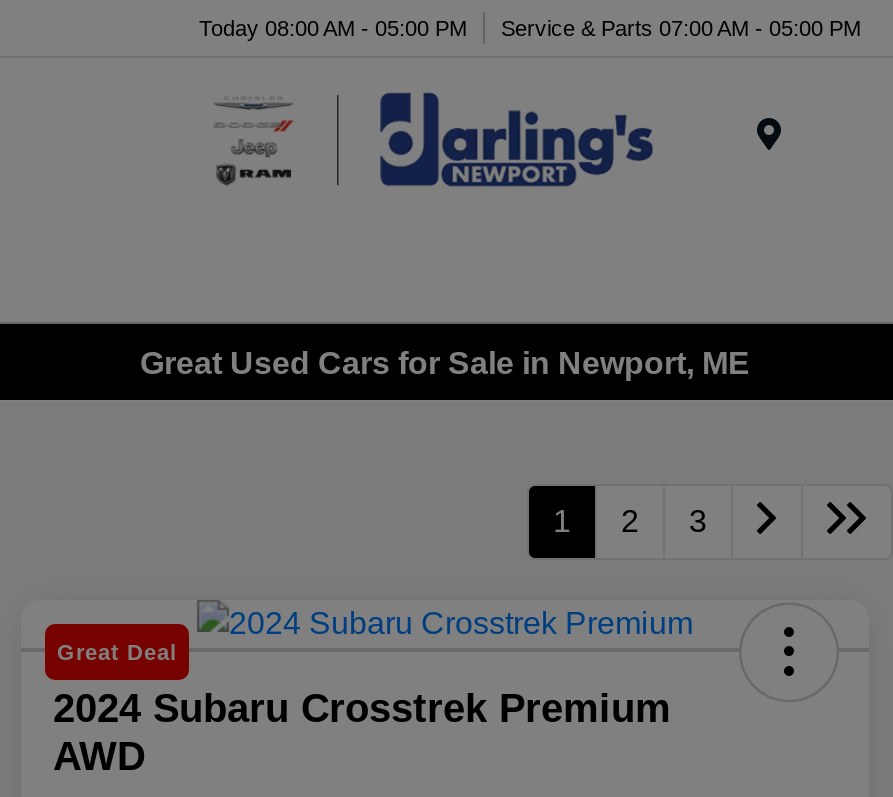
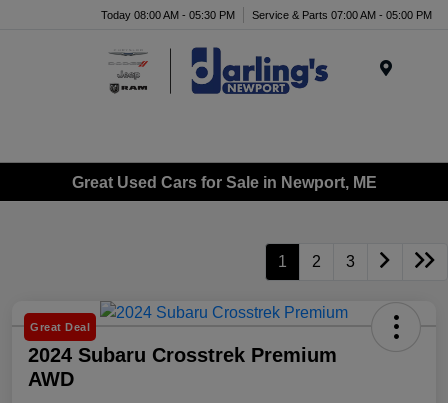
[199,15,861,39] Today 08:00 AM - 05:00 PM Service & Parts 07:00 AM - 05:00 PM -> [101,8,432,20] Today 08:00 AM - 05:30 PM Service & Parts 07:00 AM - 05:00 PM

